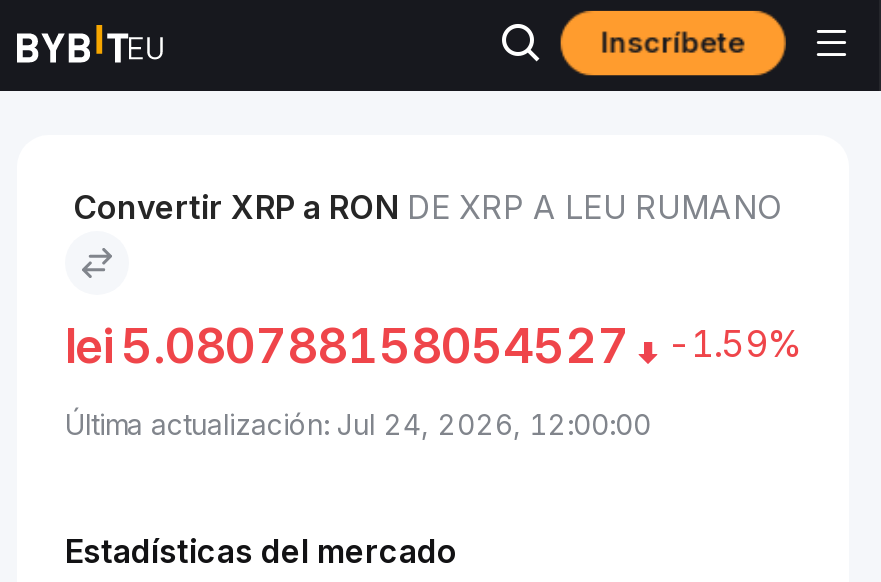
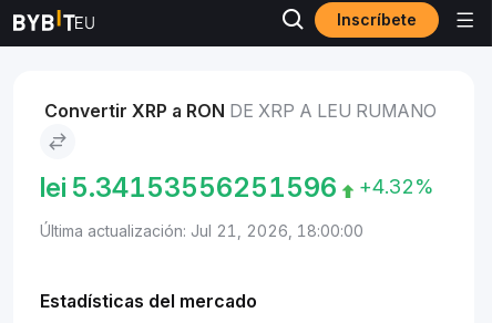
[65,317,629,375] lei 5.080788158054527 -> [40,171,337,204] lei 5.34153556251596
[667,323,801,365] -1.59% -> [359,175,433,198] +4.32%
[65,407,651,441] Última actualización: Jul 24, 2026, 12:00:00 -> [40,221,363,240] Última actualización: Jul 21, 2026, 18:00:00

